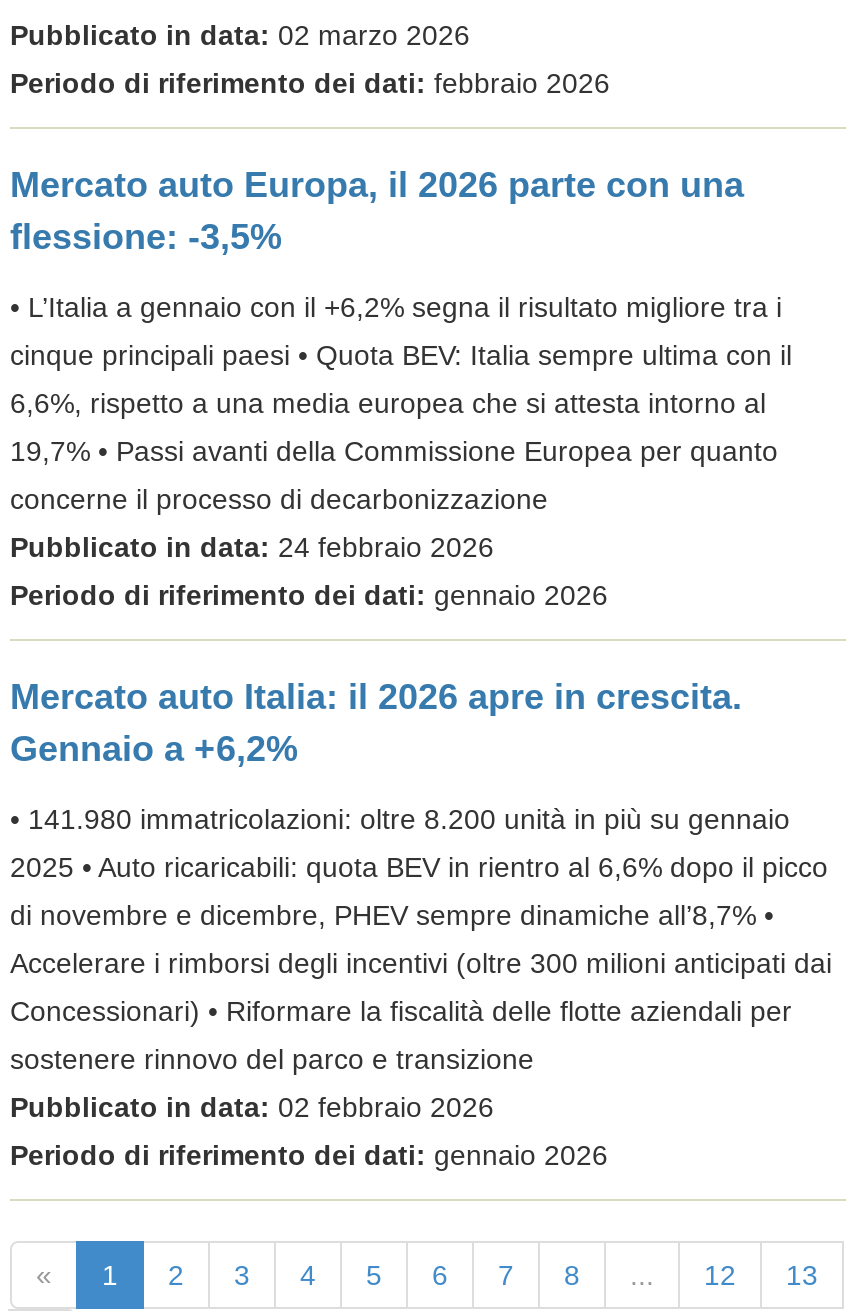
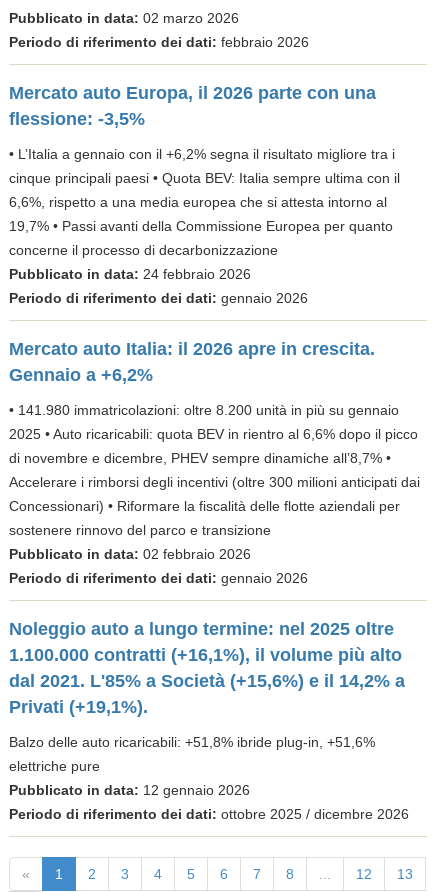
none -> [9,619,409,822] Noleggio auto a lungo termine: nel 2025 oltre | 1.100.000 contratti (+16,1%), il volume più alto | dal 2021. L'85% a Società (+15,6%) e il 14,2% a | Privati (+19,1%). | Balzo delle auto ricaricabili: +51,8% ibride plug-in, +51,6% | elettriche pure | Pubblicato in data: 12 gennaio 2026 | Periodo di riferimento dei dati: ottobre 2025 / dicembre 2026

